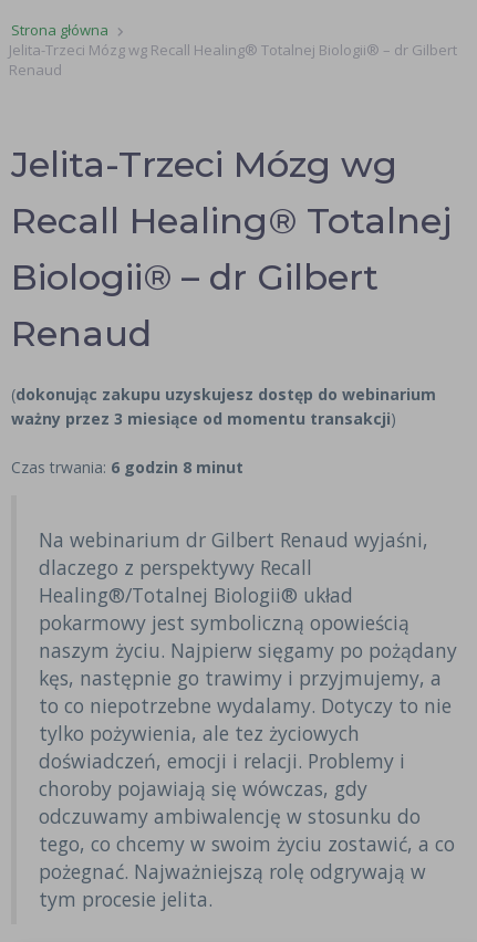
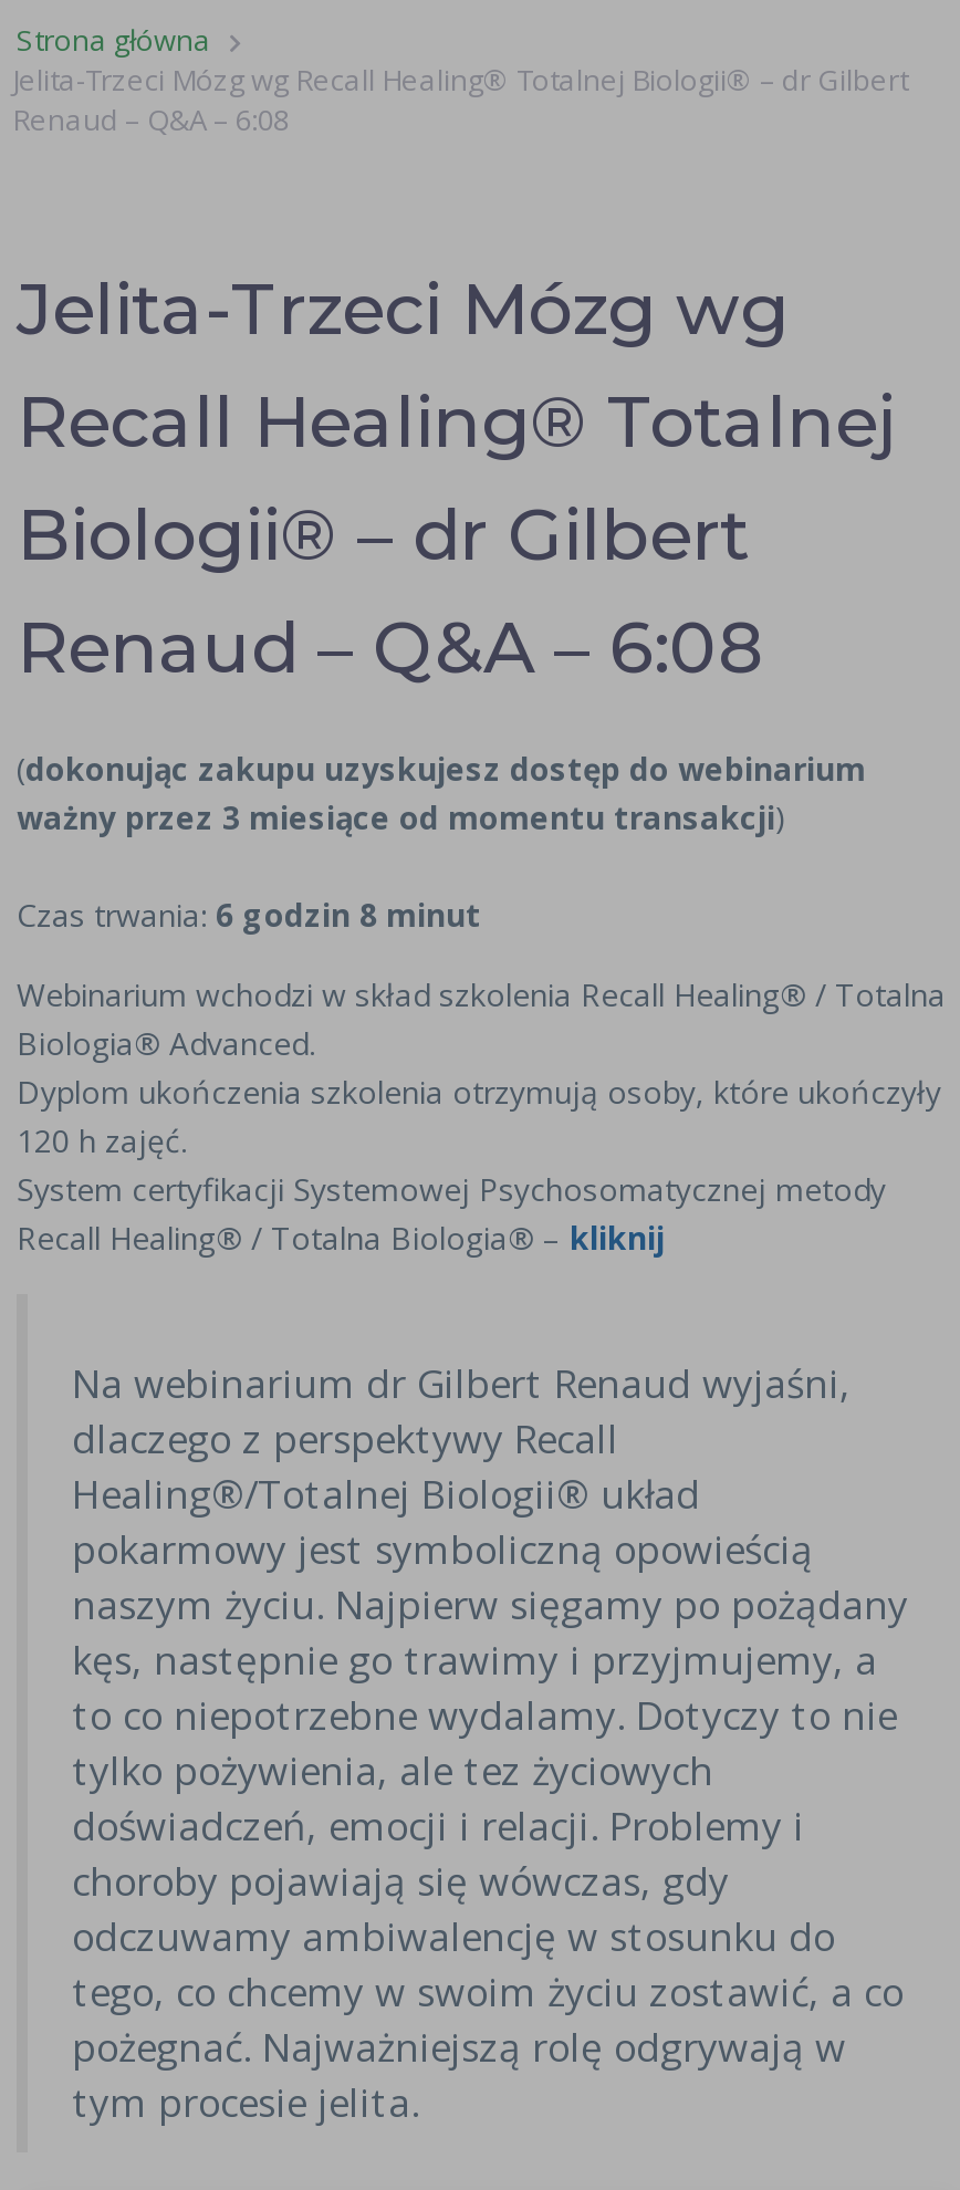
[9,60,62,80] Renaud -> [12,100,289,139] Renaud – Q&A – 6:08
[11,312,152,355] Renaud -> [17,604,762,691] Renaud – Q&A – 6:08
none -> [17,974,946,1260] Webinarium wchodzi w skład szkolenia Recall Healing® / Totalna | Biologia® Advanced. | Dyplom ukończenia szkolenia otrzymują osoby, które ukończyły | 120 h zajęć. | System certyfikacji Systemowej Psychosomatycznej metody | Recall Healing® / Totalna Biologia® – kliknij

